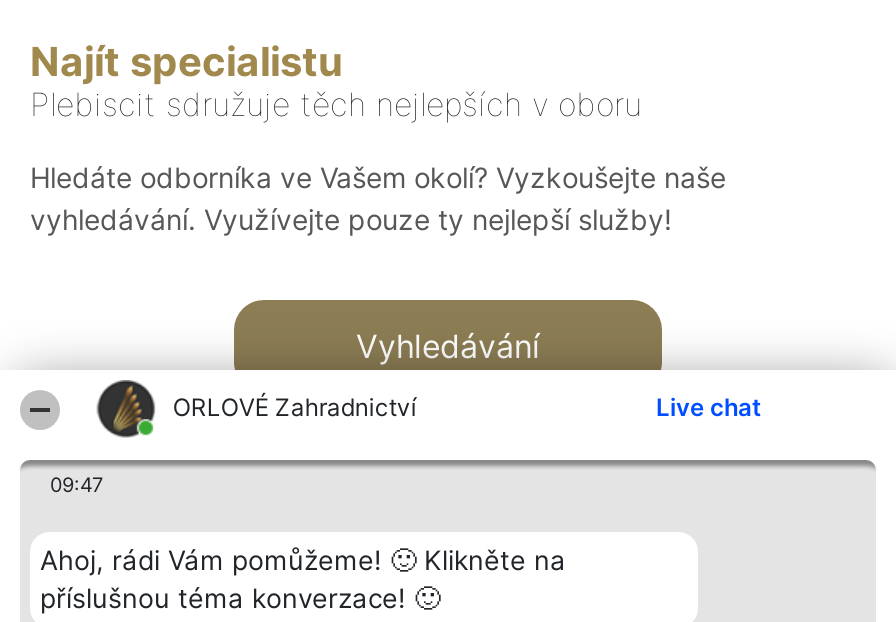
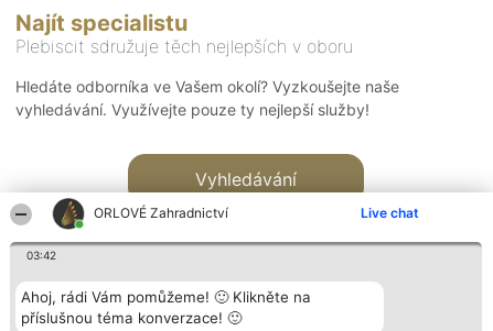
[50,472,104,496] 09:47 -> [26,249,56,262] 03:42

